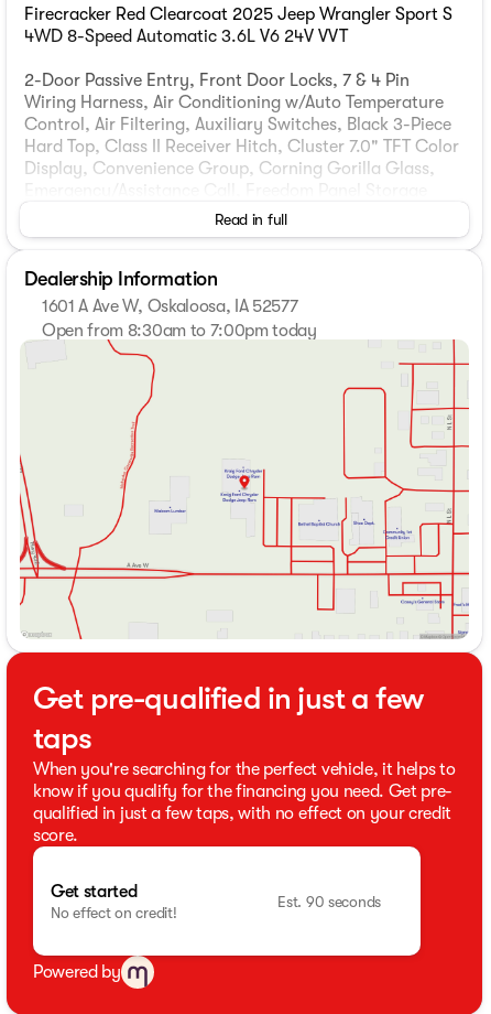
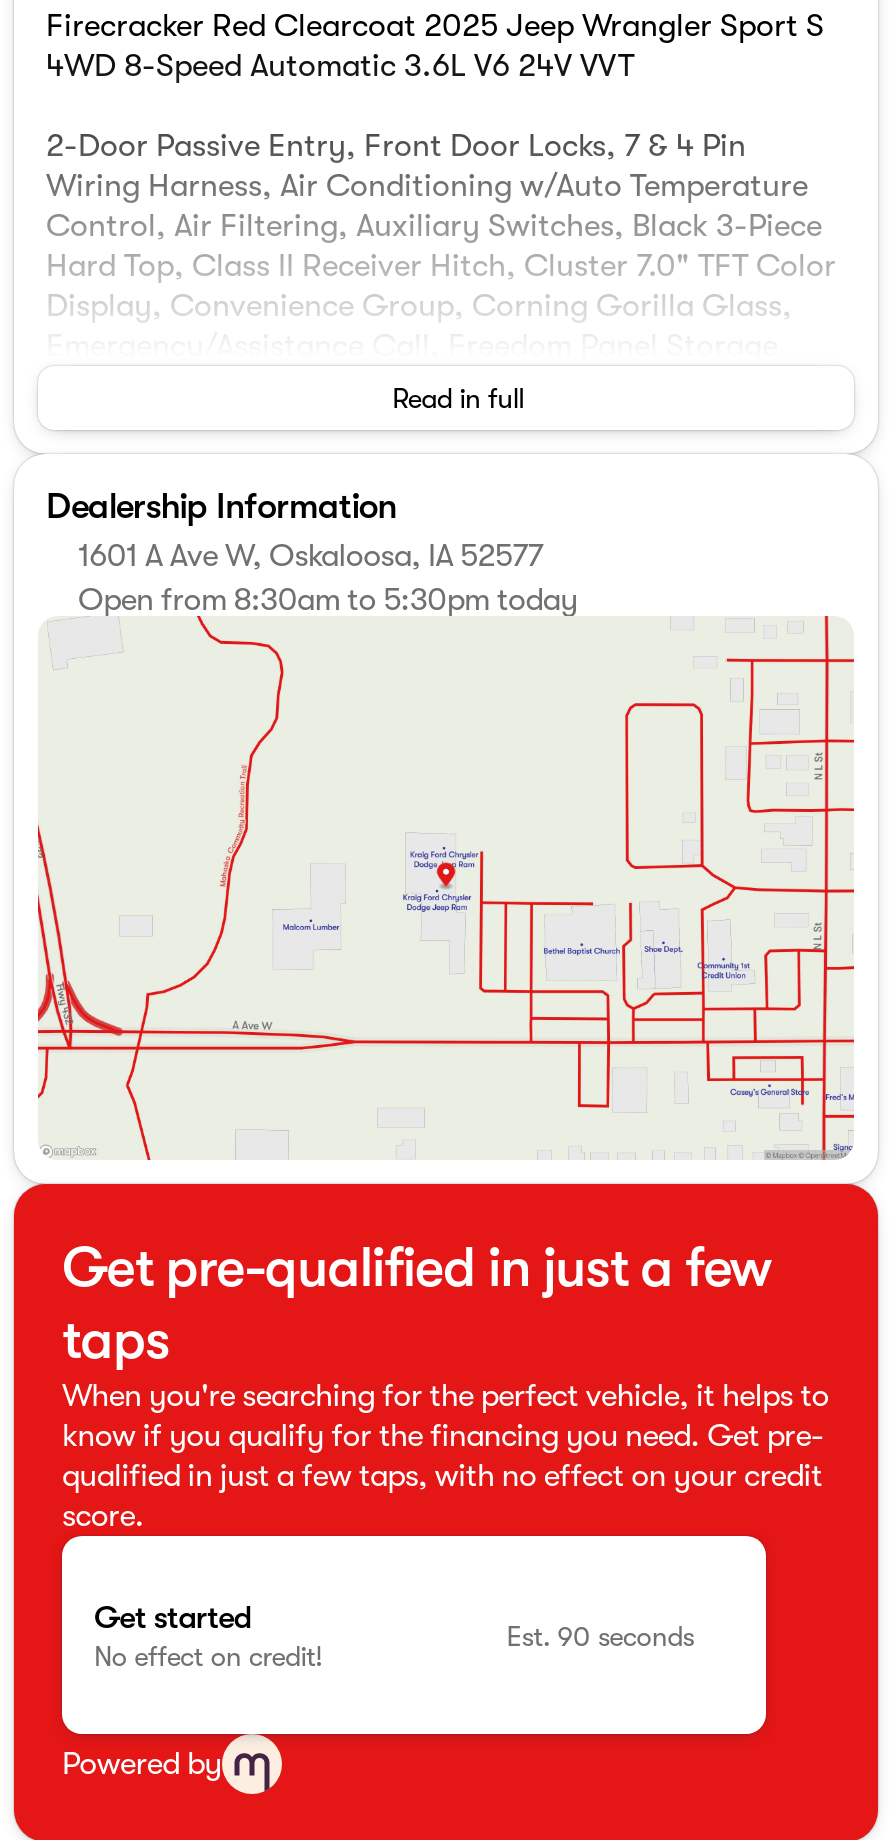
[42,321,317,341] Open from 8:30am to 7:00pm today -> [78,582,578,618] Open from 8:30am to 5:30pm today

